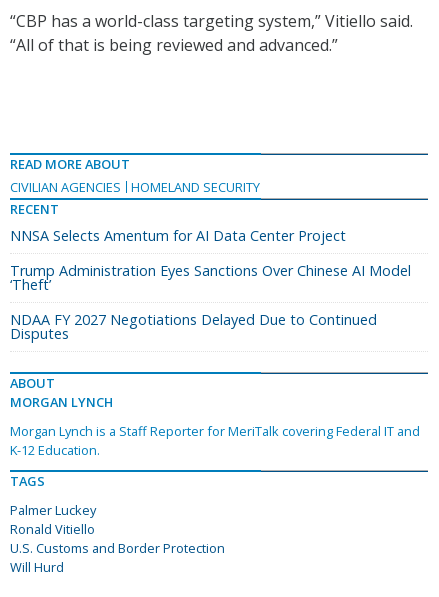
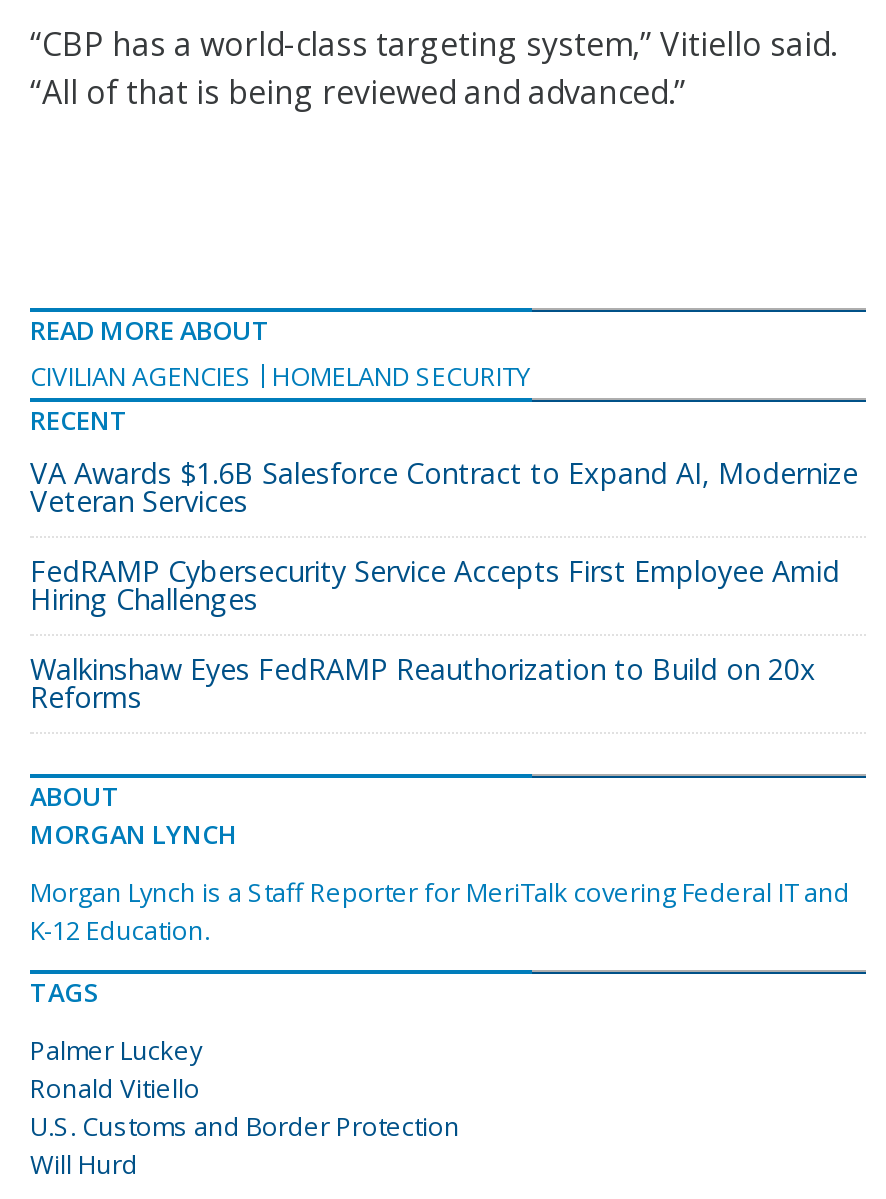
[10,226,346,245] NNSA Selects Amentum for AI Data Center Project -> [30,454,858,520] VA Awards $1.6B Salesforce Contract to Expand AI, Modernize | Veteran Services
[10,261,411,294] Trump Administration Eyes Sanctions Over Chinese AI Model | ‘Theft’ -> [30,552,840,618] FedRAMP Cybersecurity Service Accepts First Employee Amid | Hiring Challenges
[10,310,377,343] NDAA FY 2027 Negotiations Delayed Due to Continued | Disputes -> [30,650,816,716] Walkinshaw Eyes FedRAMP Reauthorization to Build on 20x | Reforms

